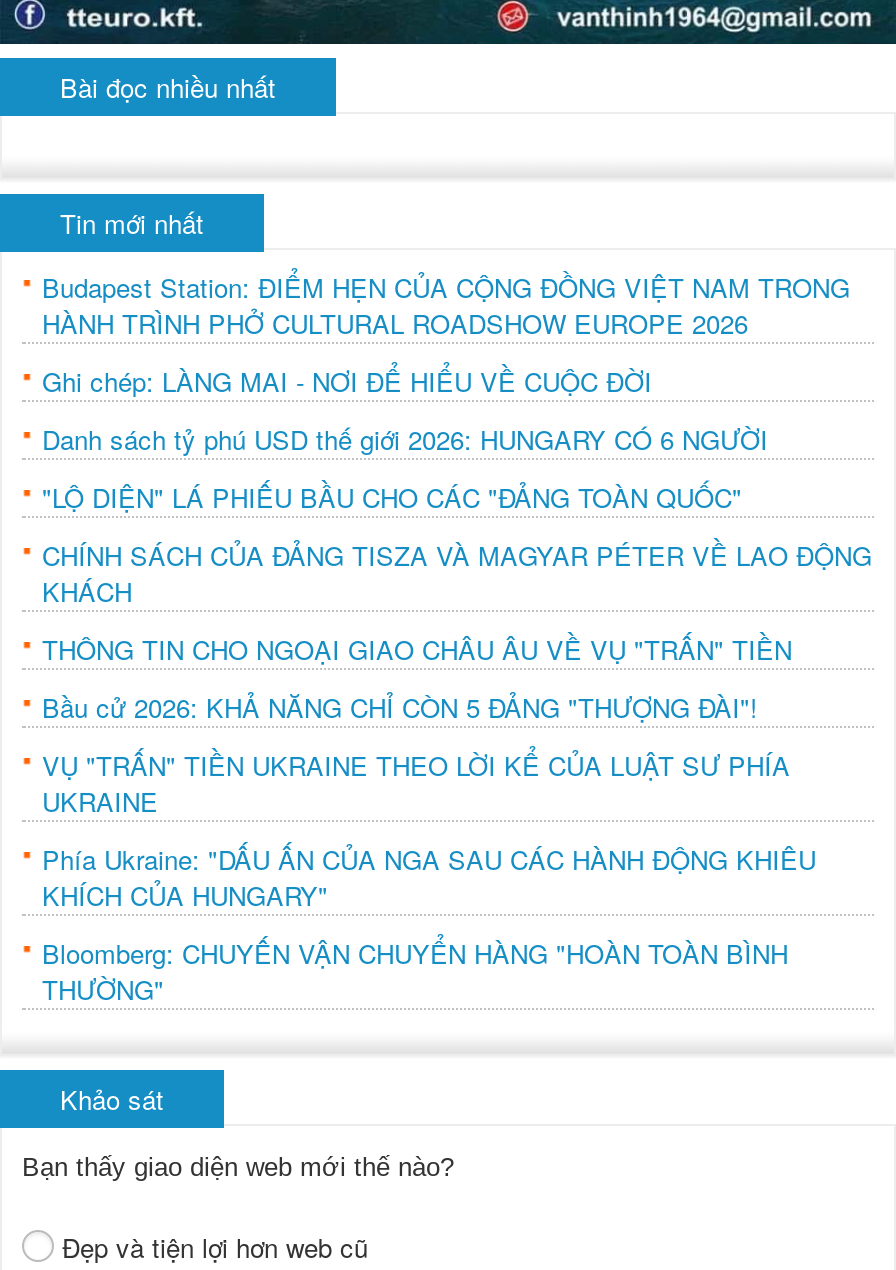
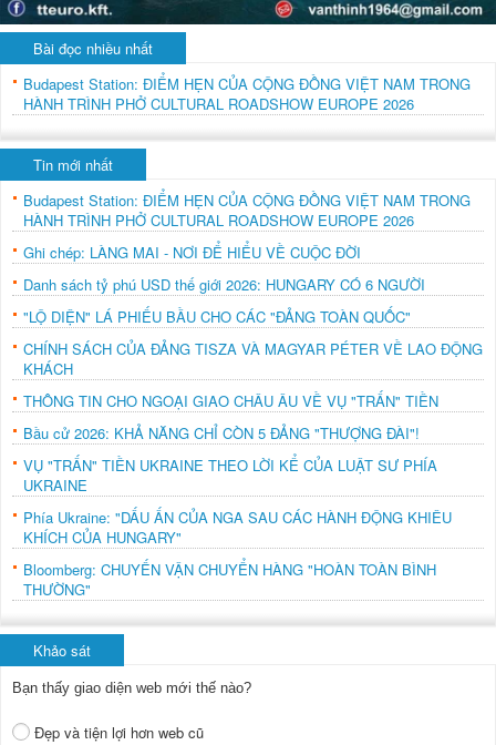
none -> [23,73,471,114] Budapest Station: ĐIỂM HẸN CỦA CỘNG ĐỒNG VIỆT NAM TRONG | HÀNH TRÌNH PHỞ CULTURAL ROADSHOW EUROPE 2026

